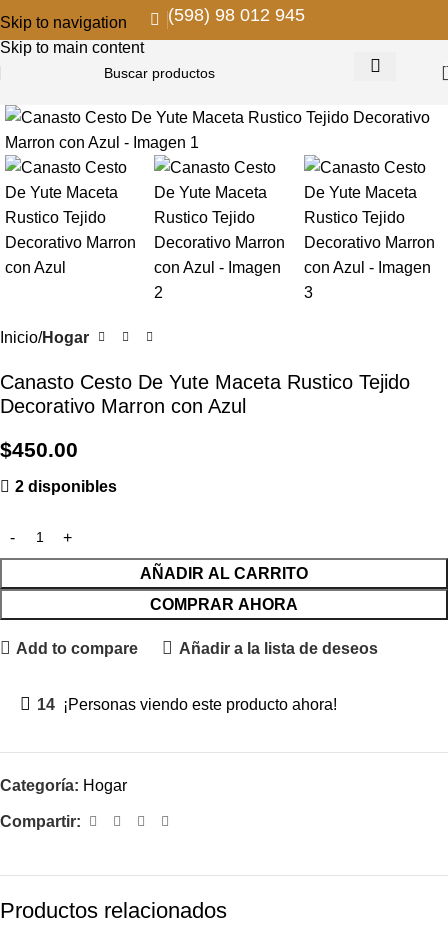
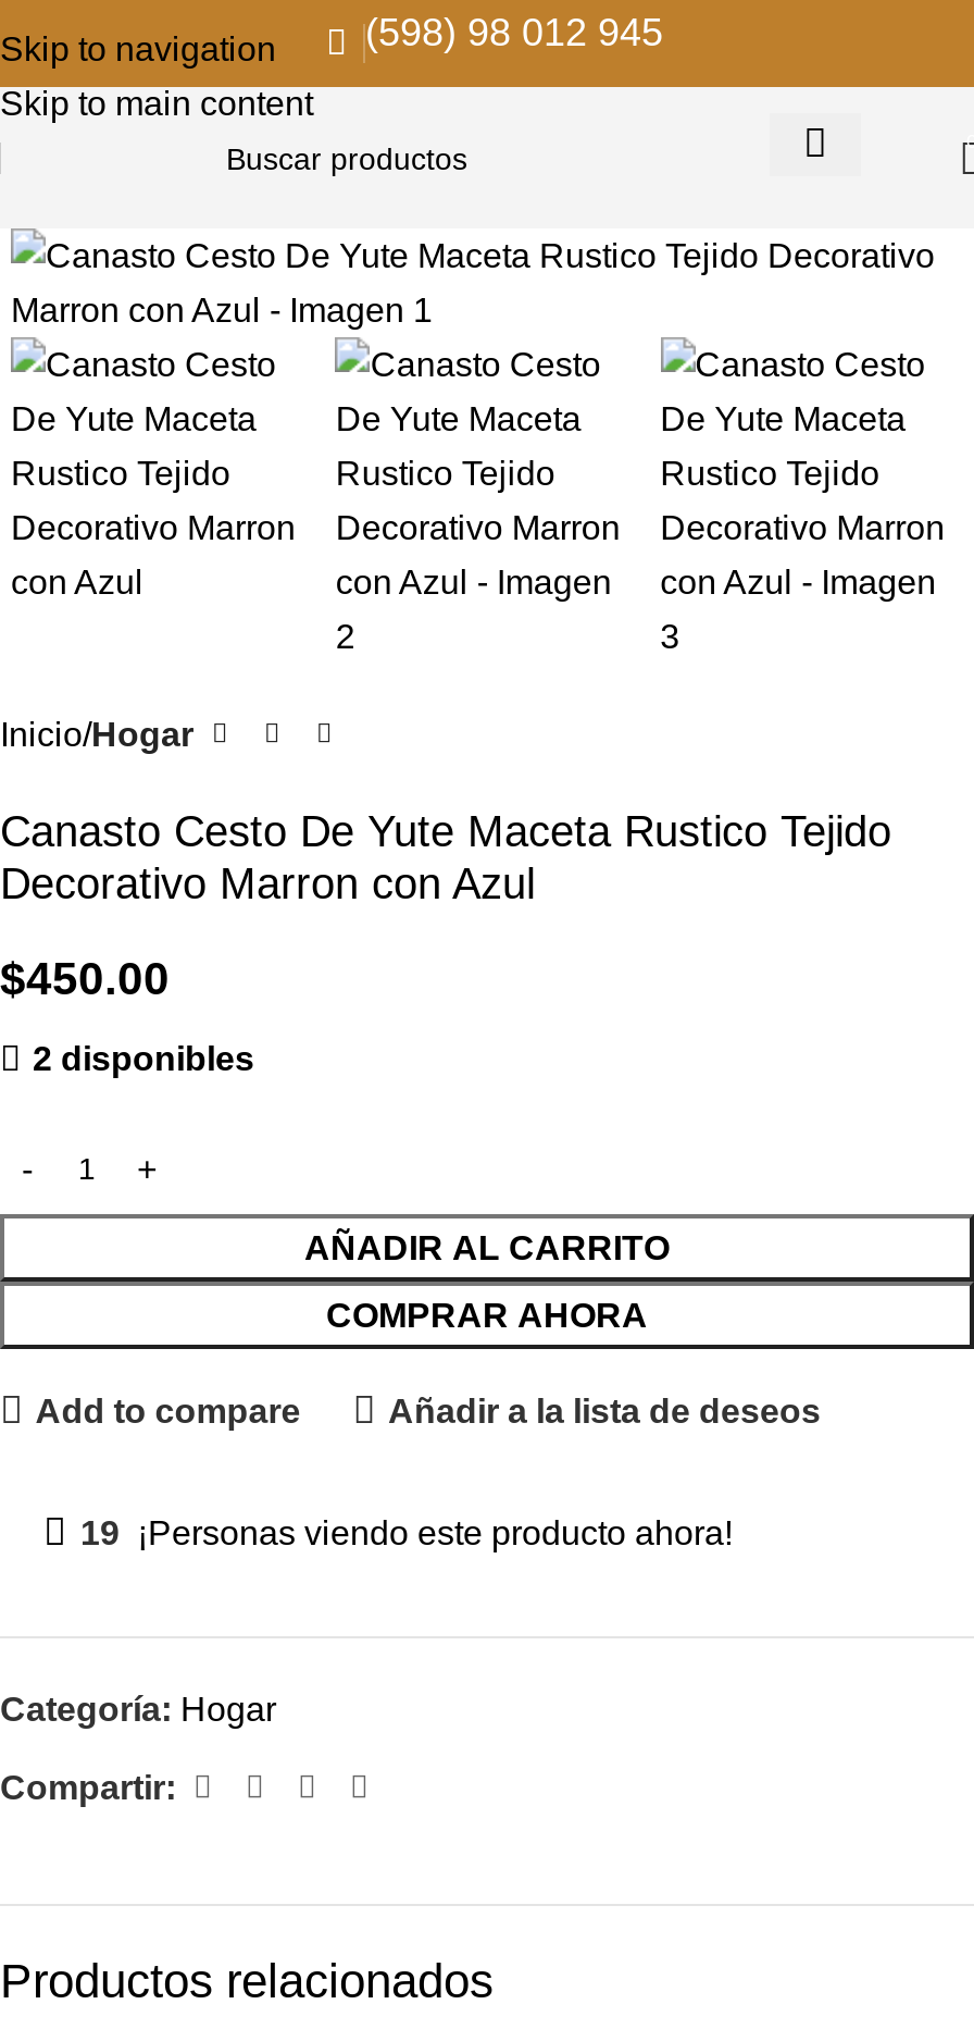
[37,696,337,713] 14 ¡Personas viendo este producto ahora! -> [80,1514,733,1551] 19 ¡Personas viendo este producto ahora!

